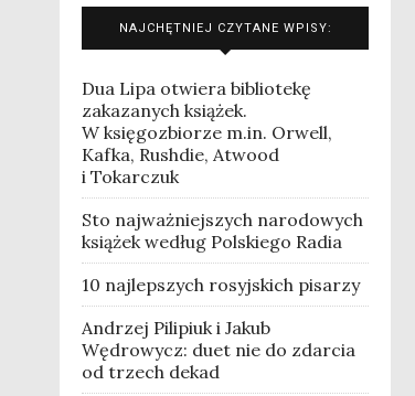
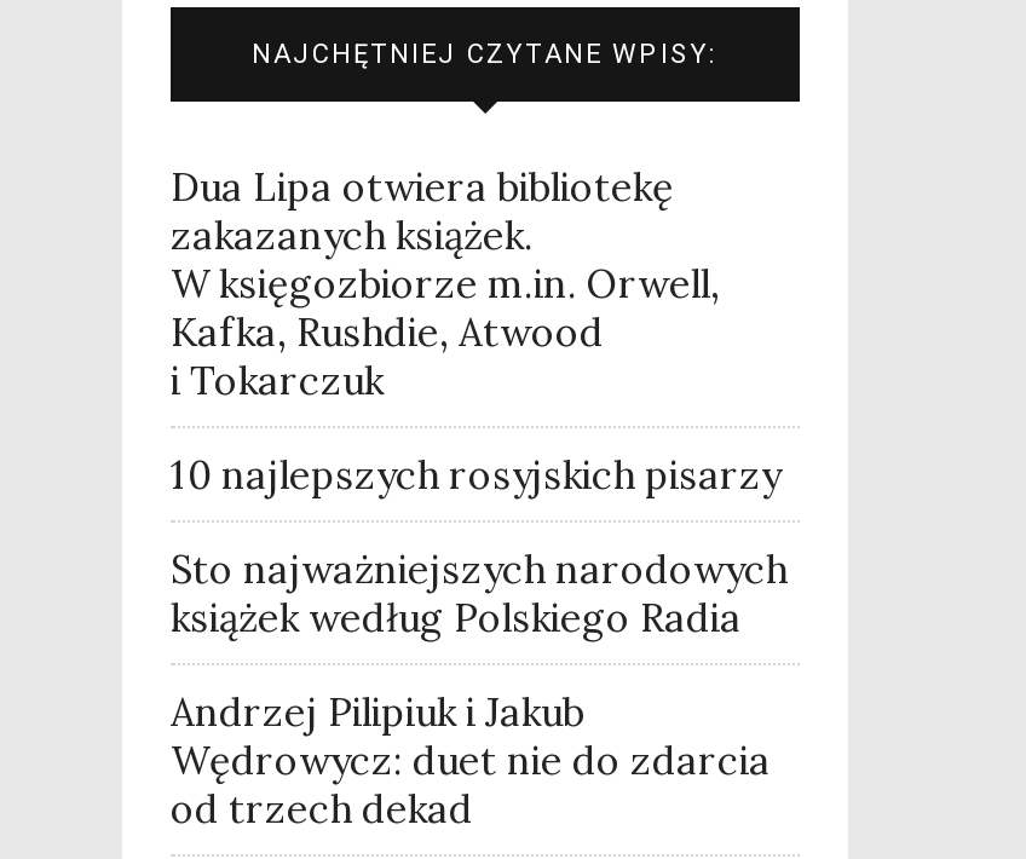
moved [82,209,363,253] -> [171,545,788,642]: Sto najważniejszych narodowych | książek według Polskiego Radia
moved [82,274,360,296] -> [171,451,780,499]: 10 najlepszych rosyjskich pisarzy

